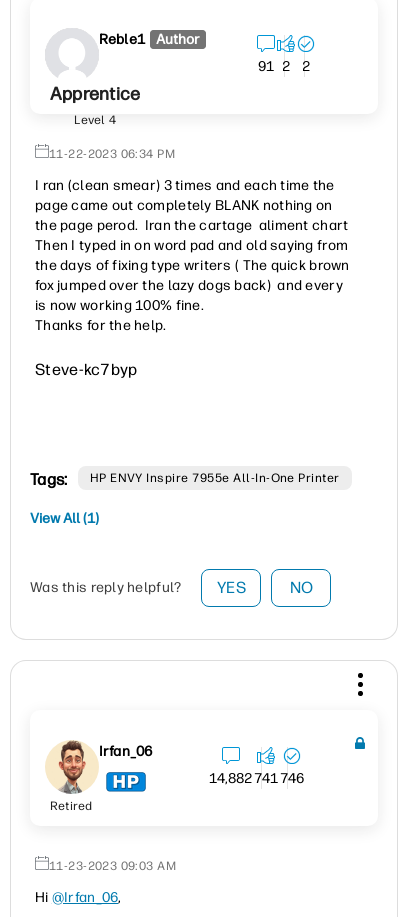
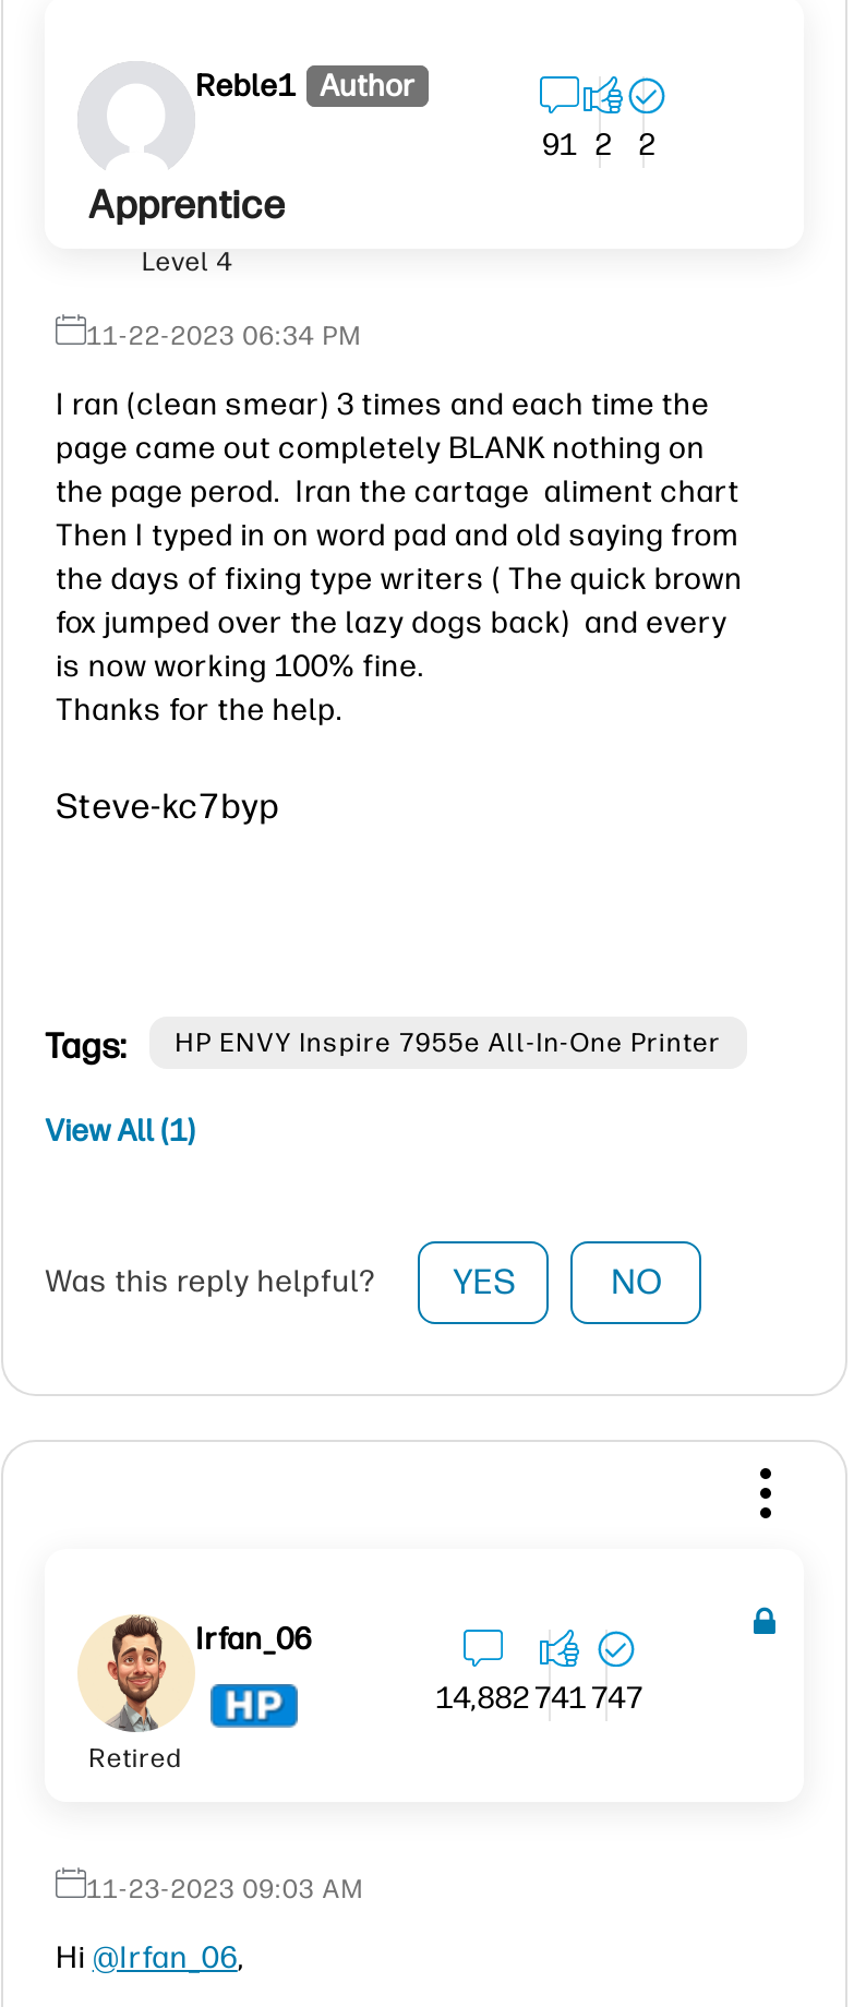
[209,770,304,787] 14,882 741 746 -> [435,1681,643,1718] 14,882 741 747

